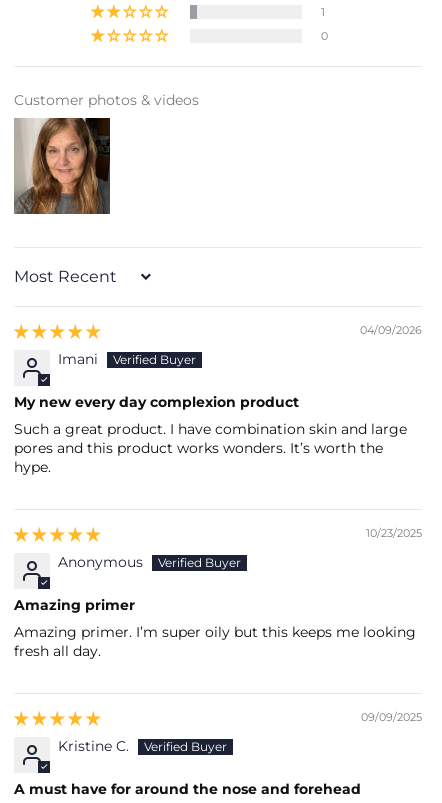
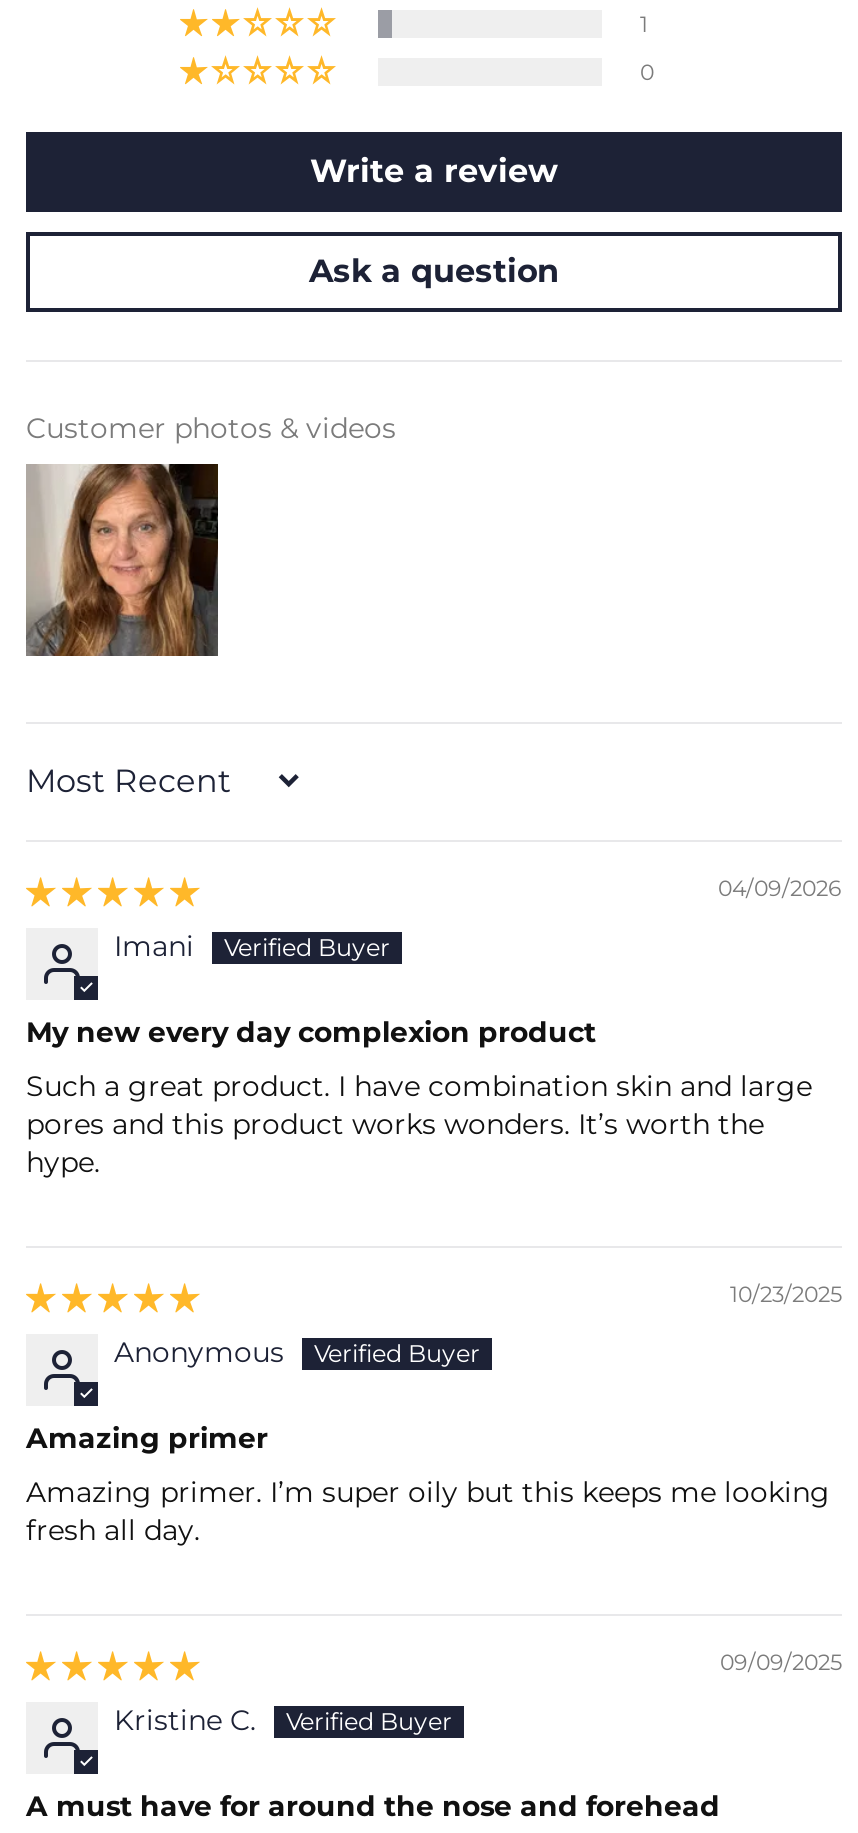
none -> [309,151,559,289] Write a review | Ask a question

